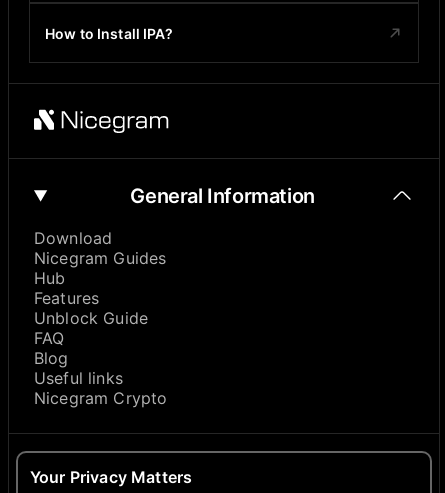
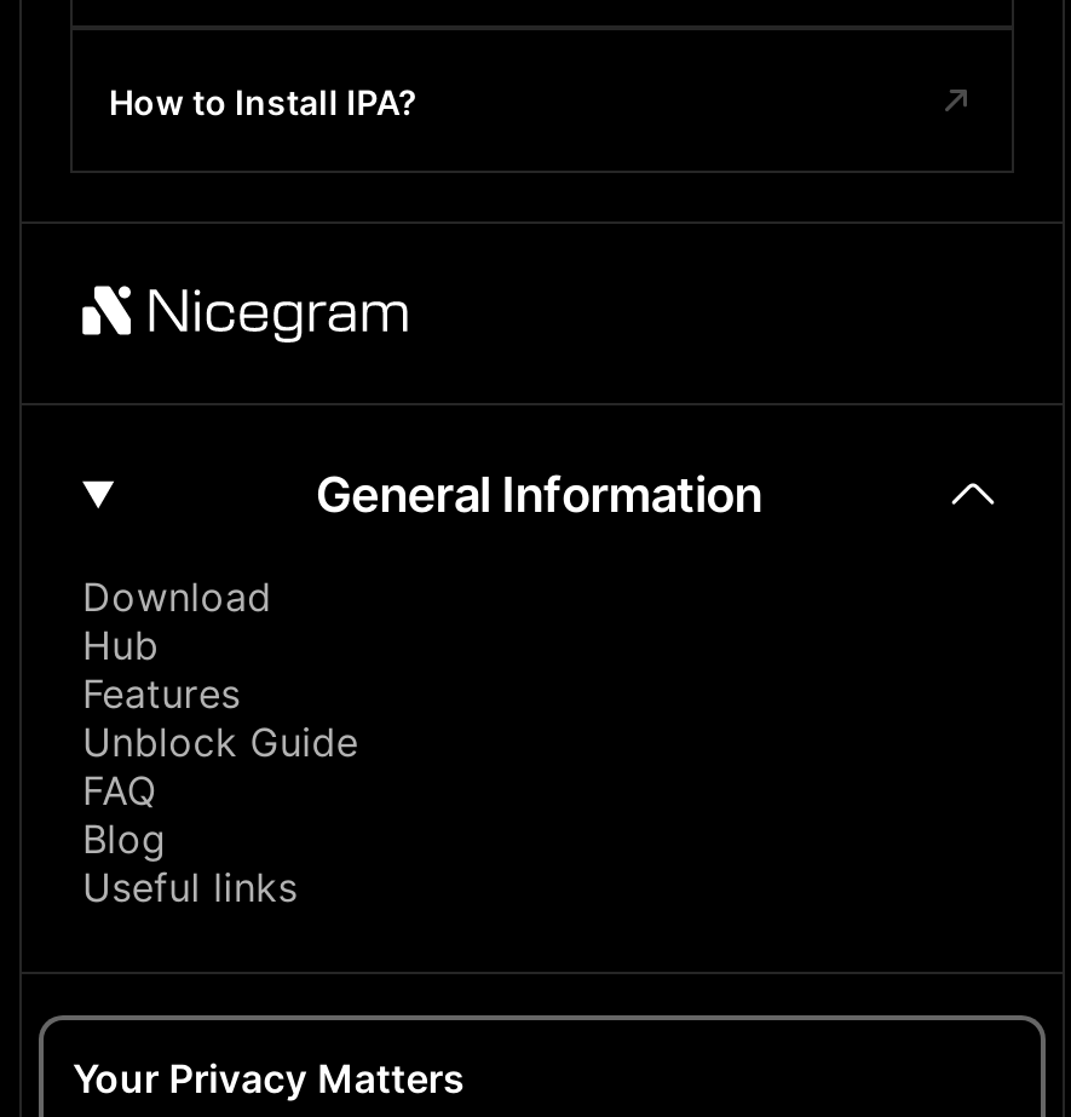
[34,248,166,268] Nicegram Guides -> none
[34,388,167,408] Nicegram Crypto -> none

